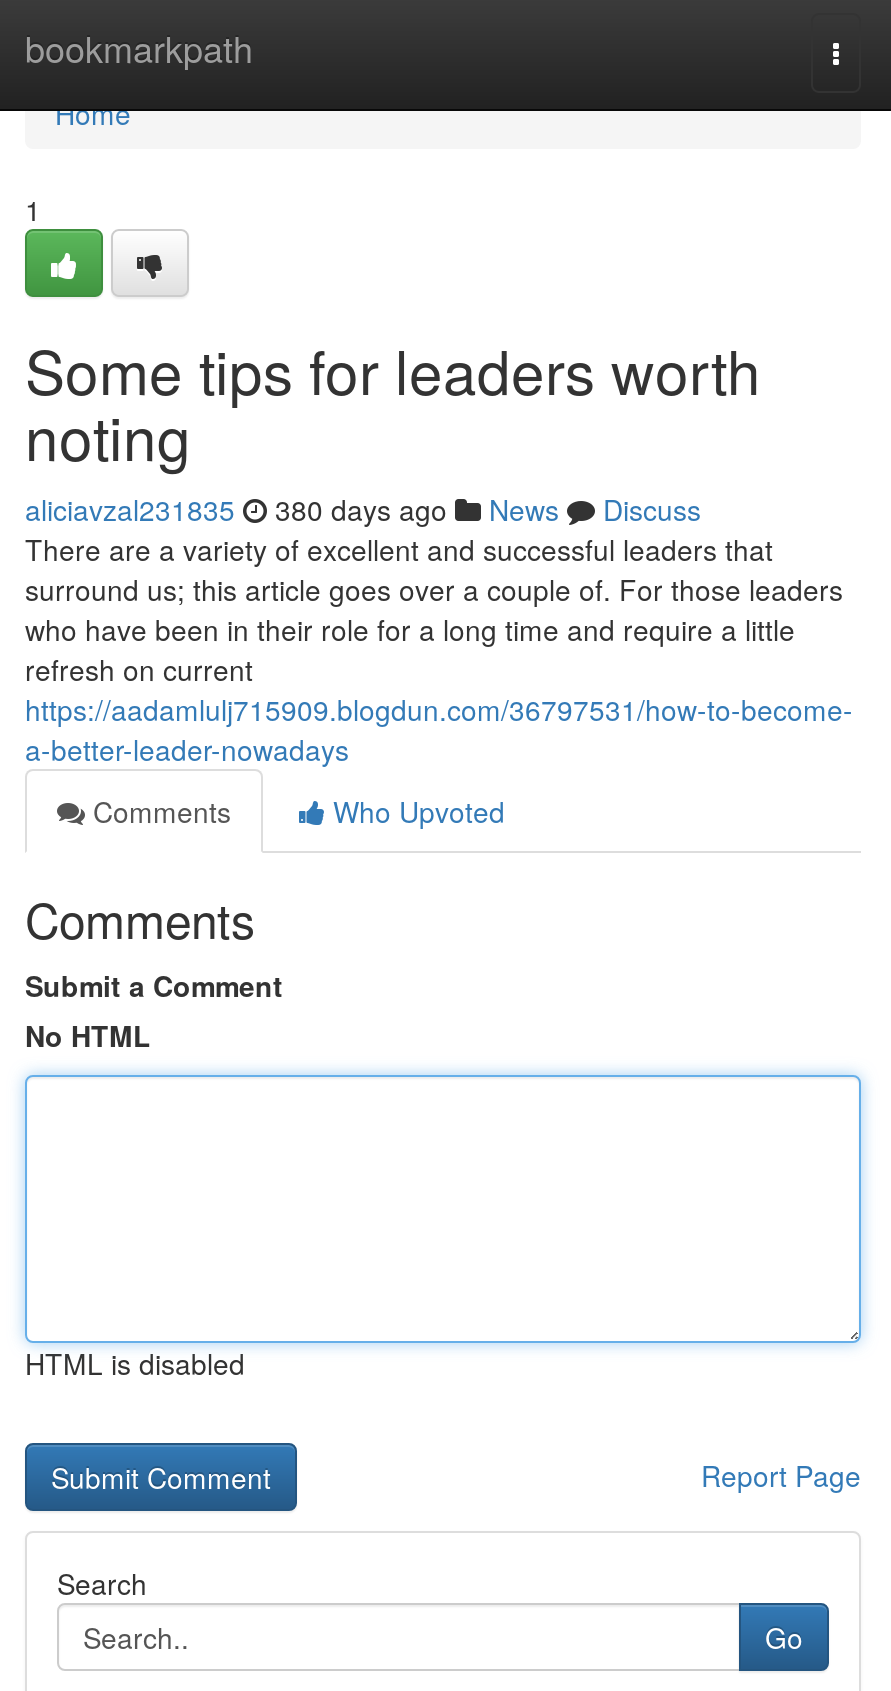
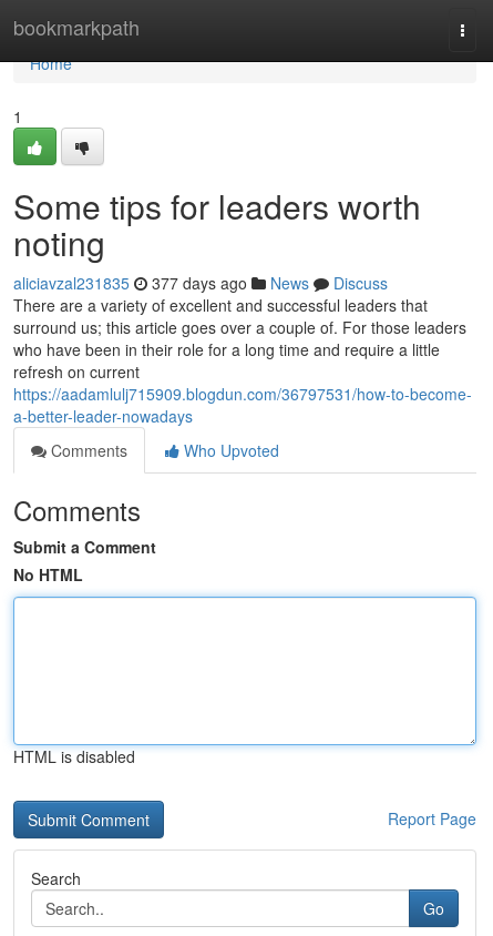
[25,489,701,529] aliciavzal231835 380 days ago News Discuss -> [13,272,388,294] aliciavzal231835 377 days ago News Discuss

